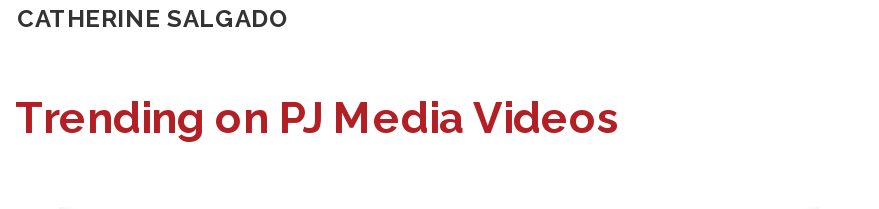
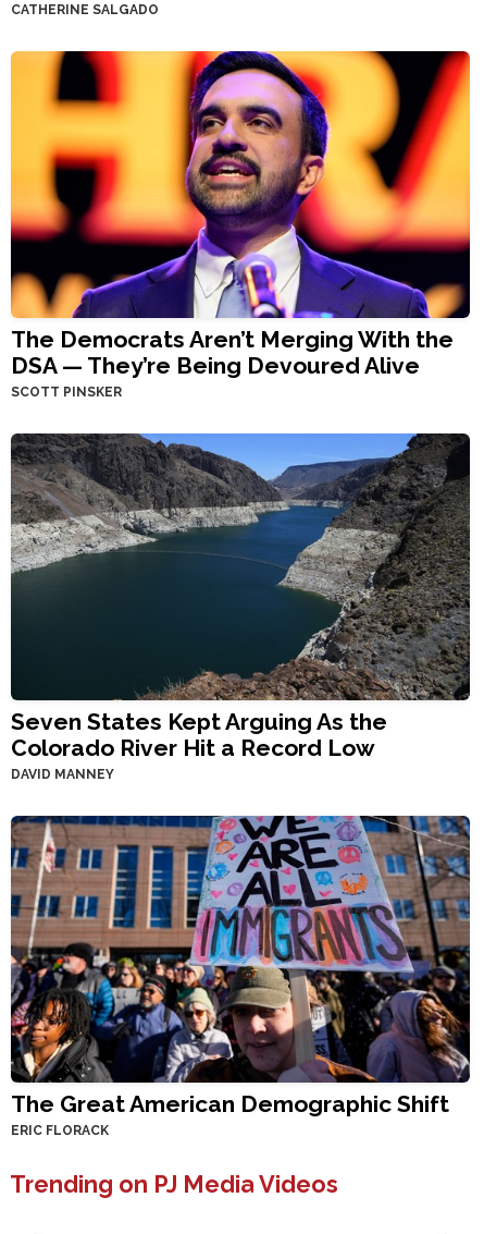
none -> [10,50,471,400] [image] | The Democrats Aren’t Merging With the | DSA — They’re Being Devoured Alive | SCOTT PINSKER
none -> [10,432,471,782] [image] | Seven States Kept Arguing As the | Colorado River Hit a Record Low | DAVID MANNEY
none -> [10,815,471,1138] [image] | The Great American Demographic Shift | ERIC FLORACK

